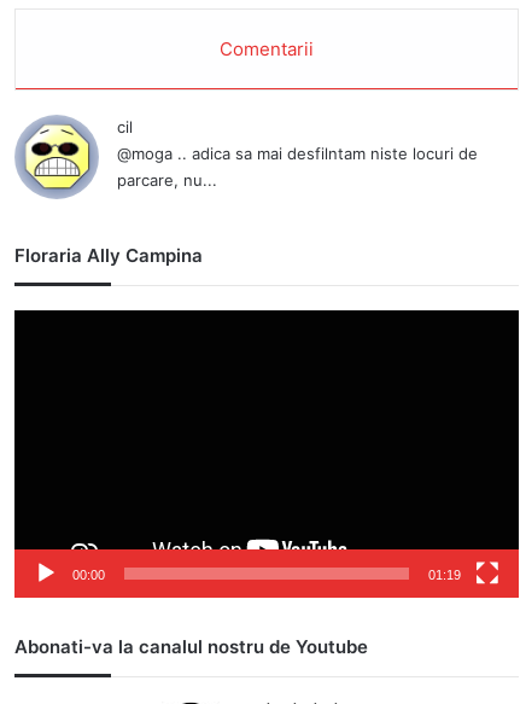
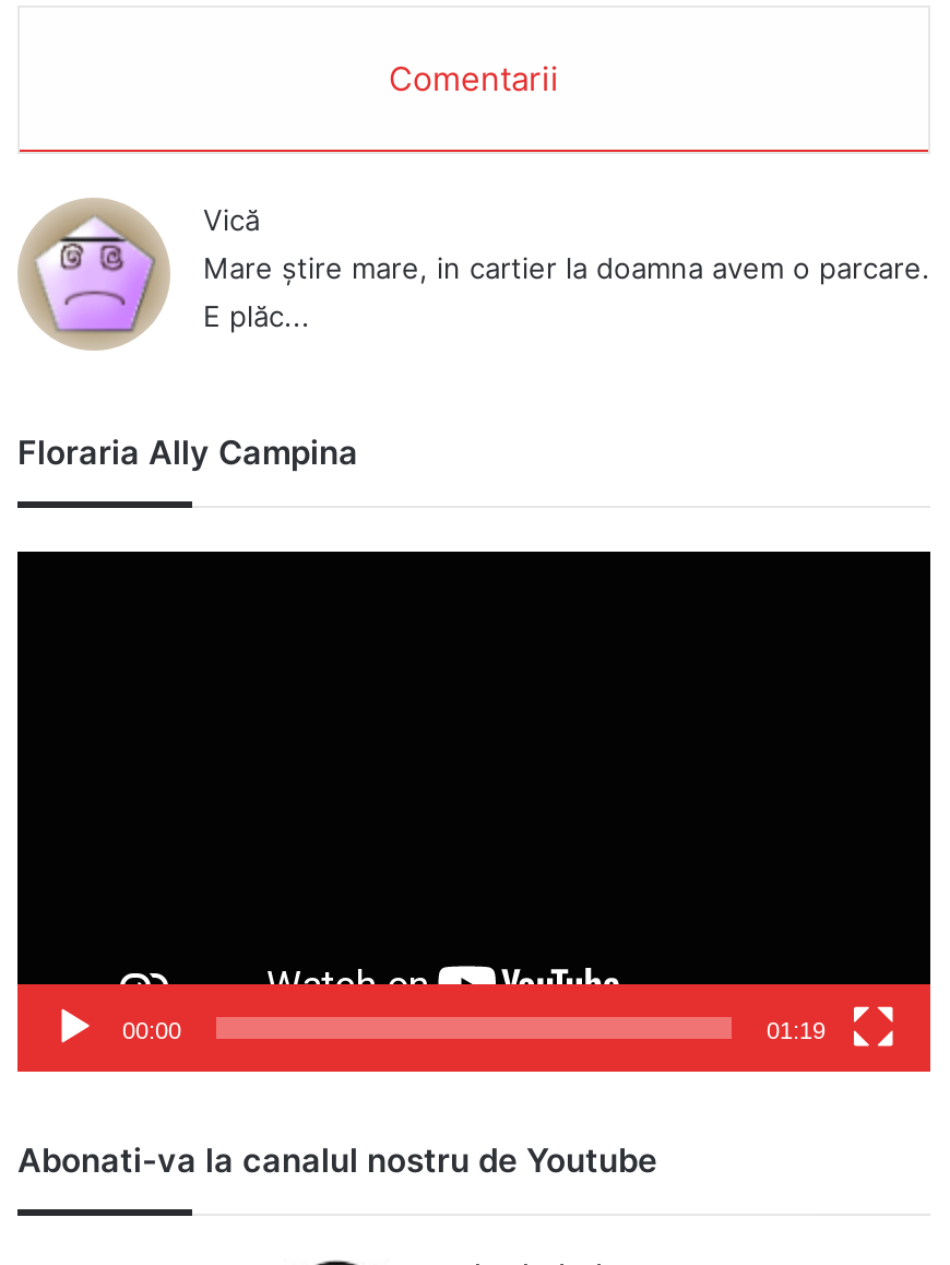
[16,116,478,199] [image] | cil | @moga .. adica sa mai desfilntam niste locuri de | parcare, nu... -> [20,199,930,350] [image] | Vică | Mare știre mare, in cartier la doamna avem o parcare. | E plăc...

